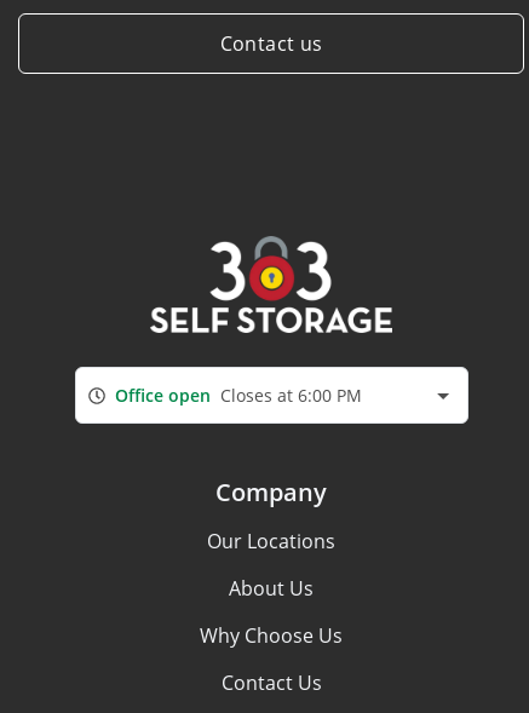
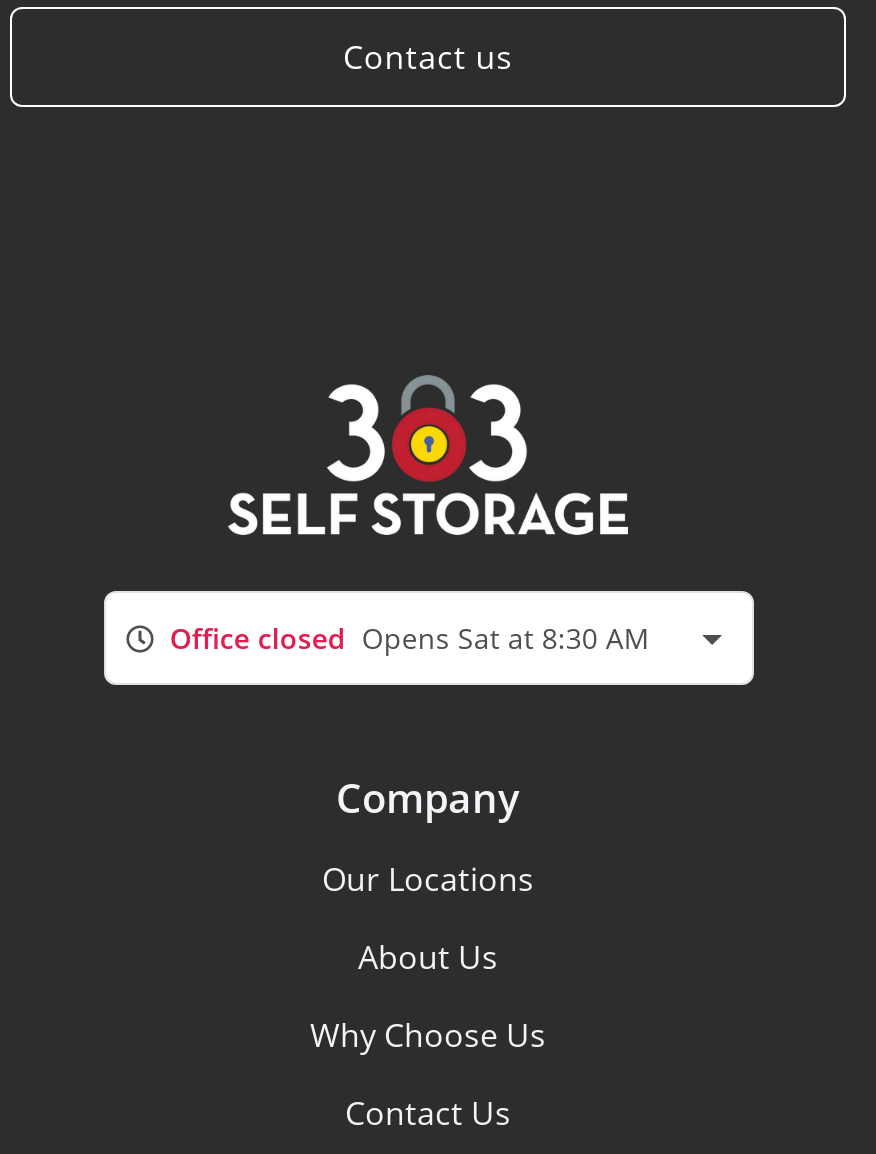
[115,384,362,407] Office open Closes at 6:00 PM -> [170,619,650,657] Office closed Opens Sat at 8:30 AM

